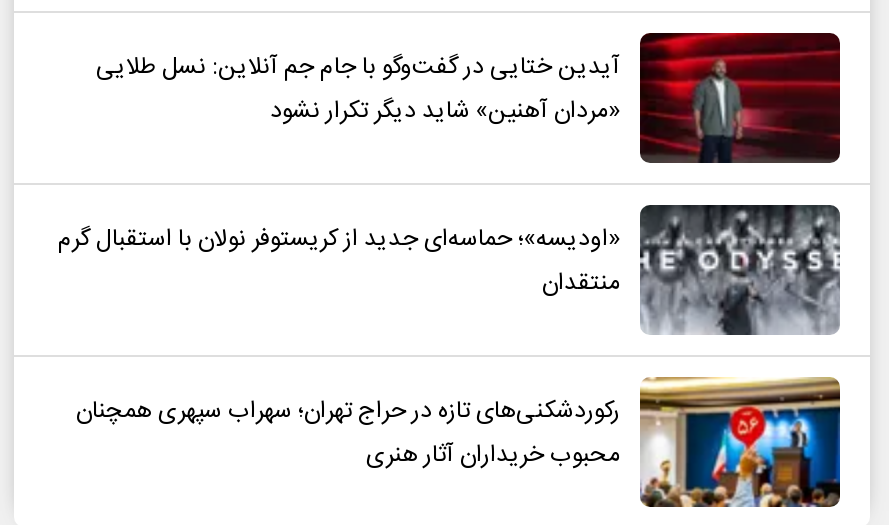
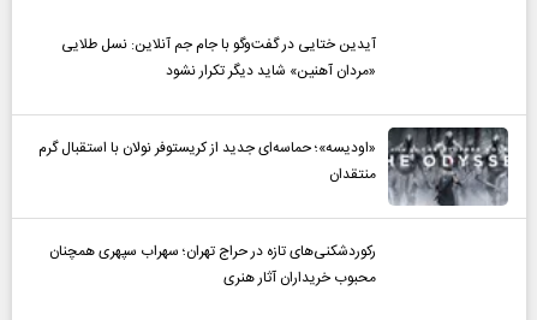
[638,31,842,165] [image] -> none
[638,375,842,509] [image] -> none

